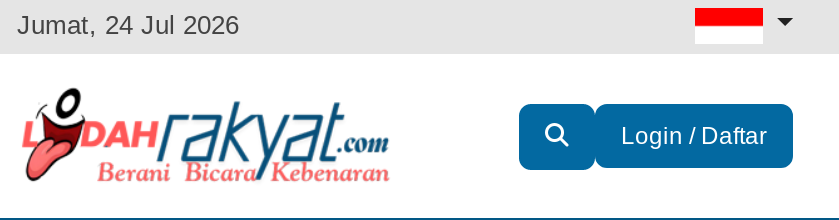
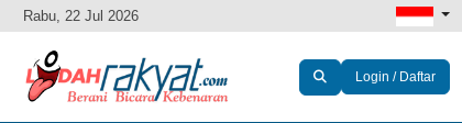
[17,9,239,39] Jumat, 24 Jul 2026 -> [23,7,139,24] Rabu, 22 Jul 2026

